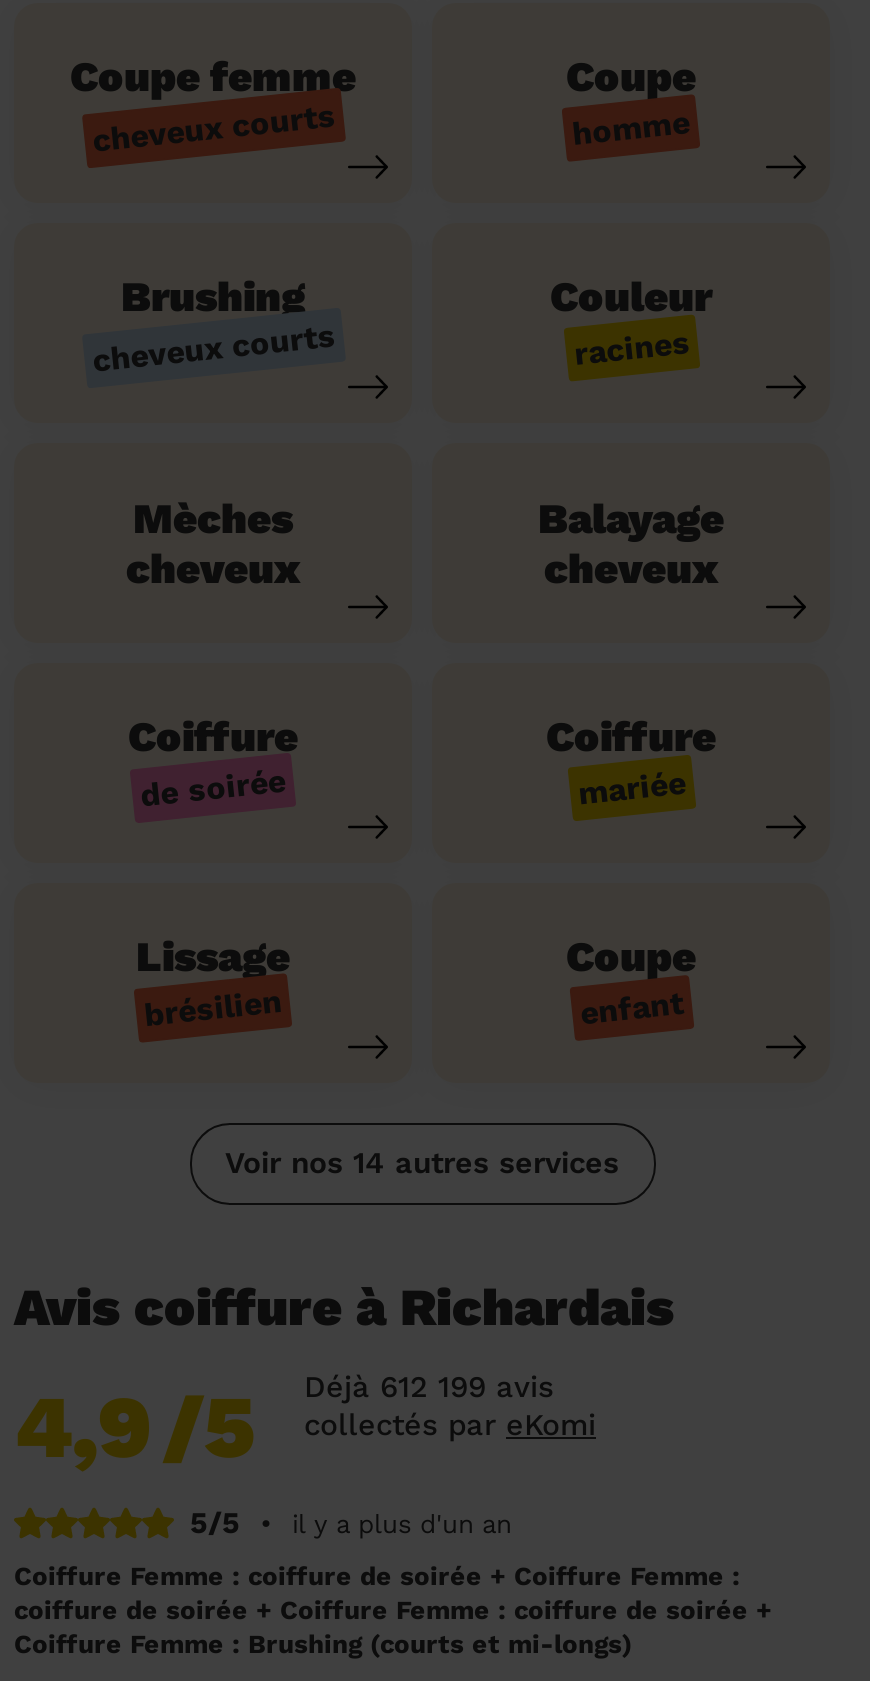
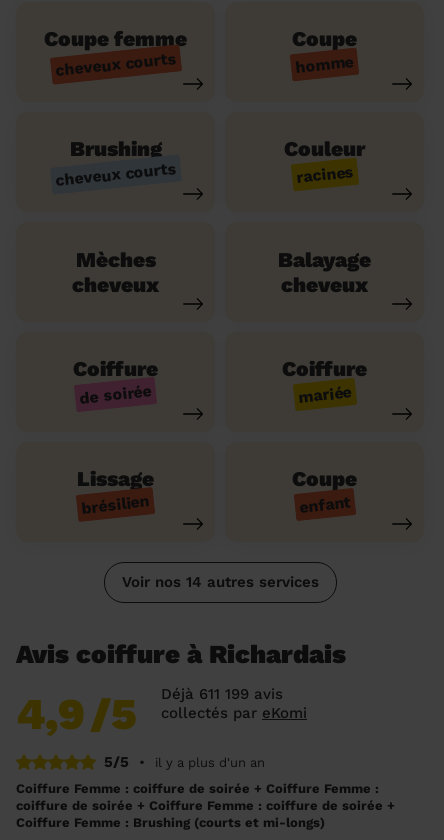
[304,1368,554,1404] Déjà 612 199 avis -> [161,685,283,703] Déjà 611 199 avis

